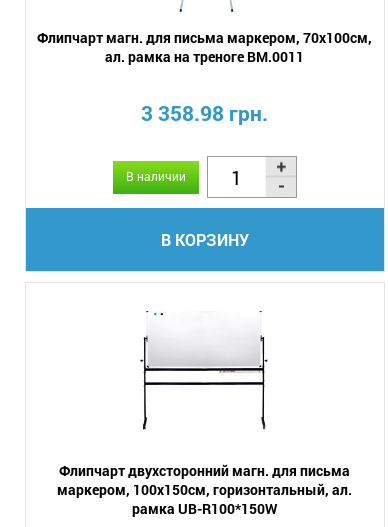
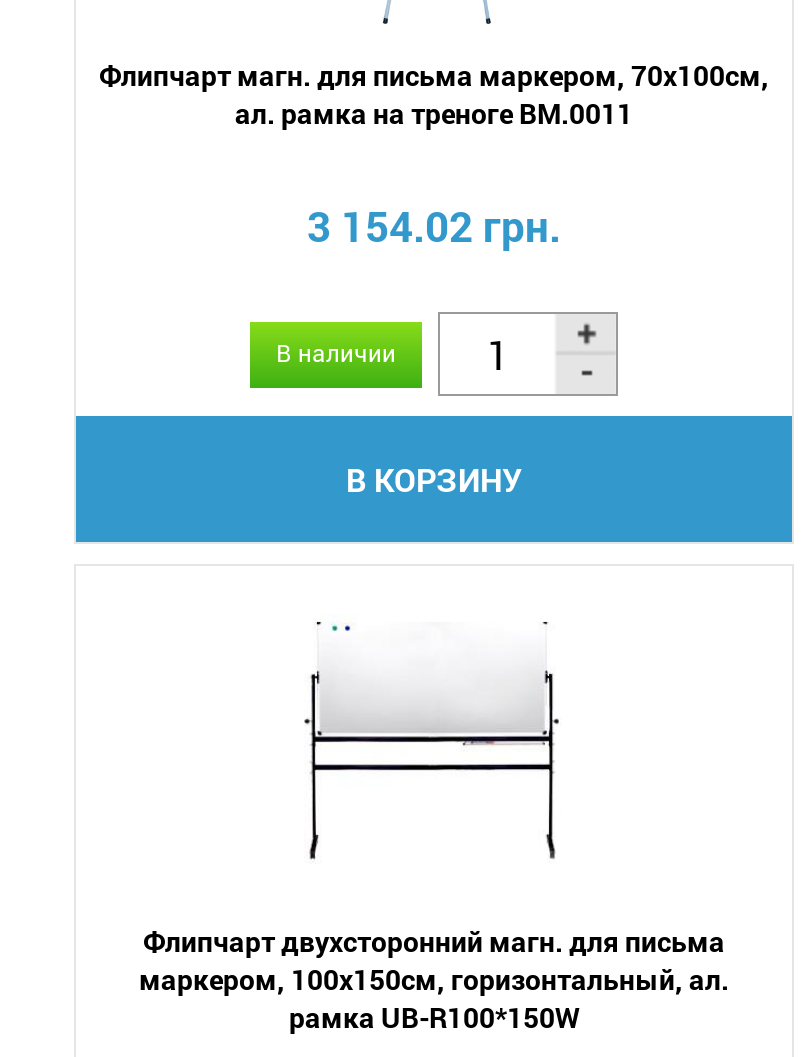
[141,99,268,127] 3 358.98 грн. -> [307,198,561,254] 3 154.02 грн.

